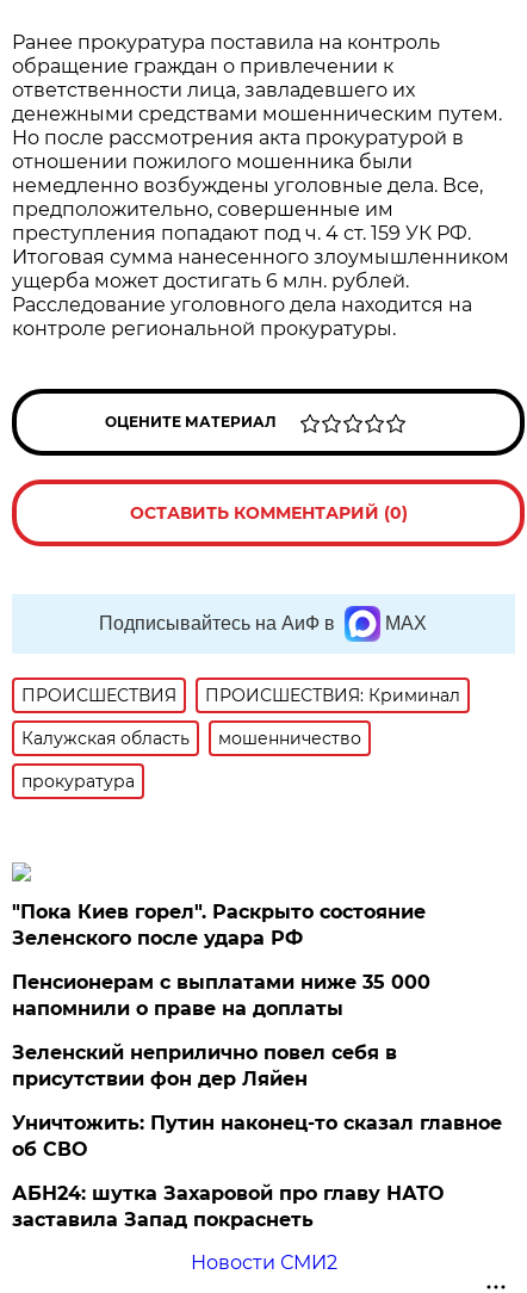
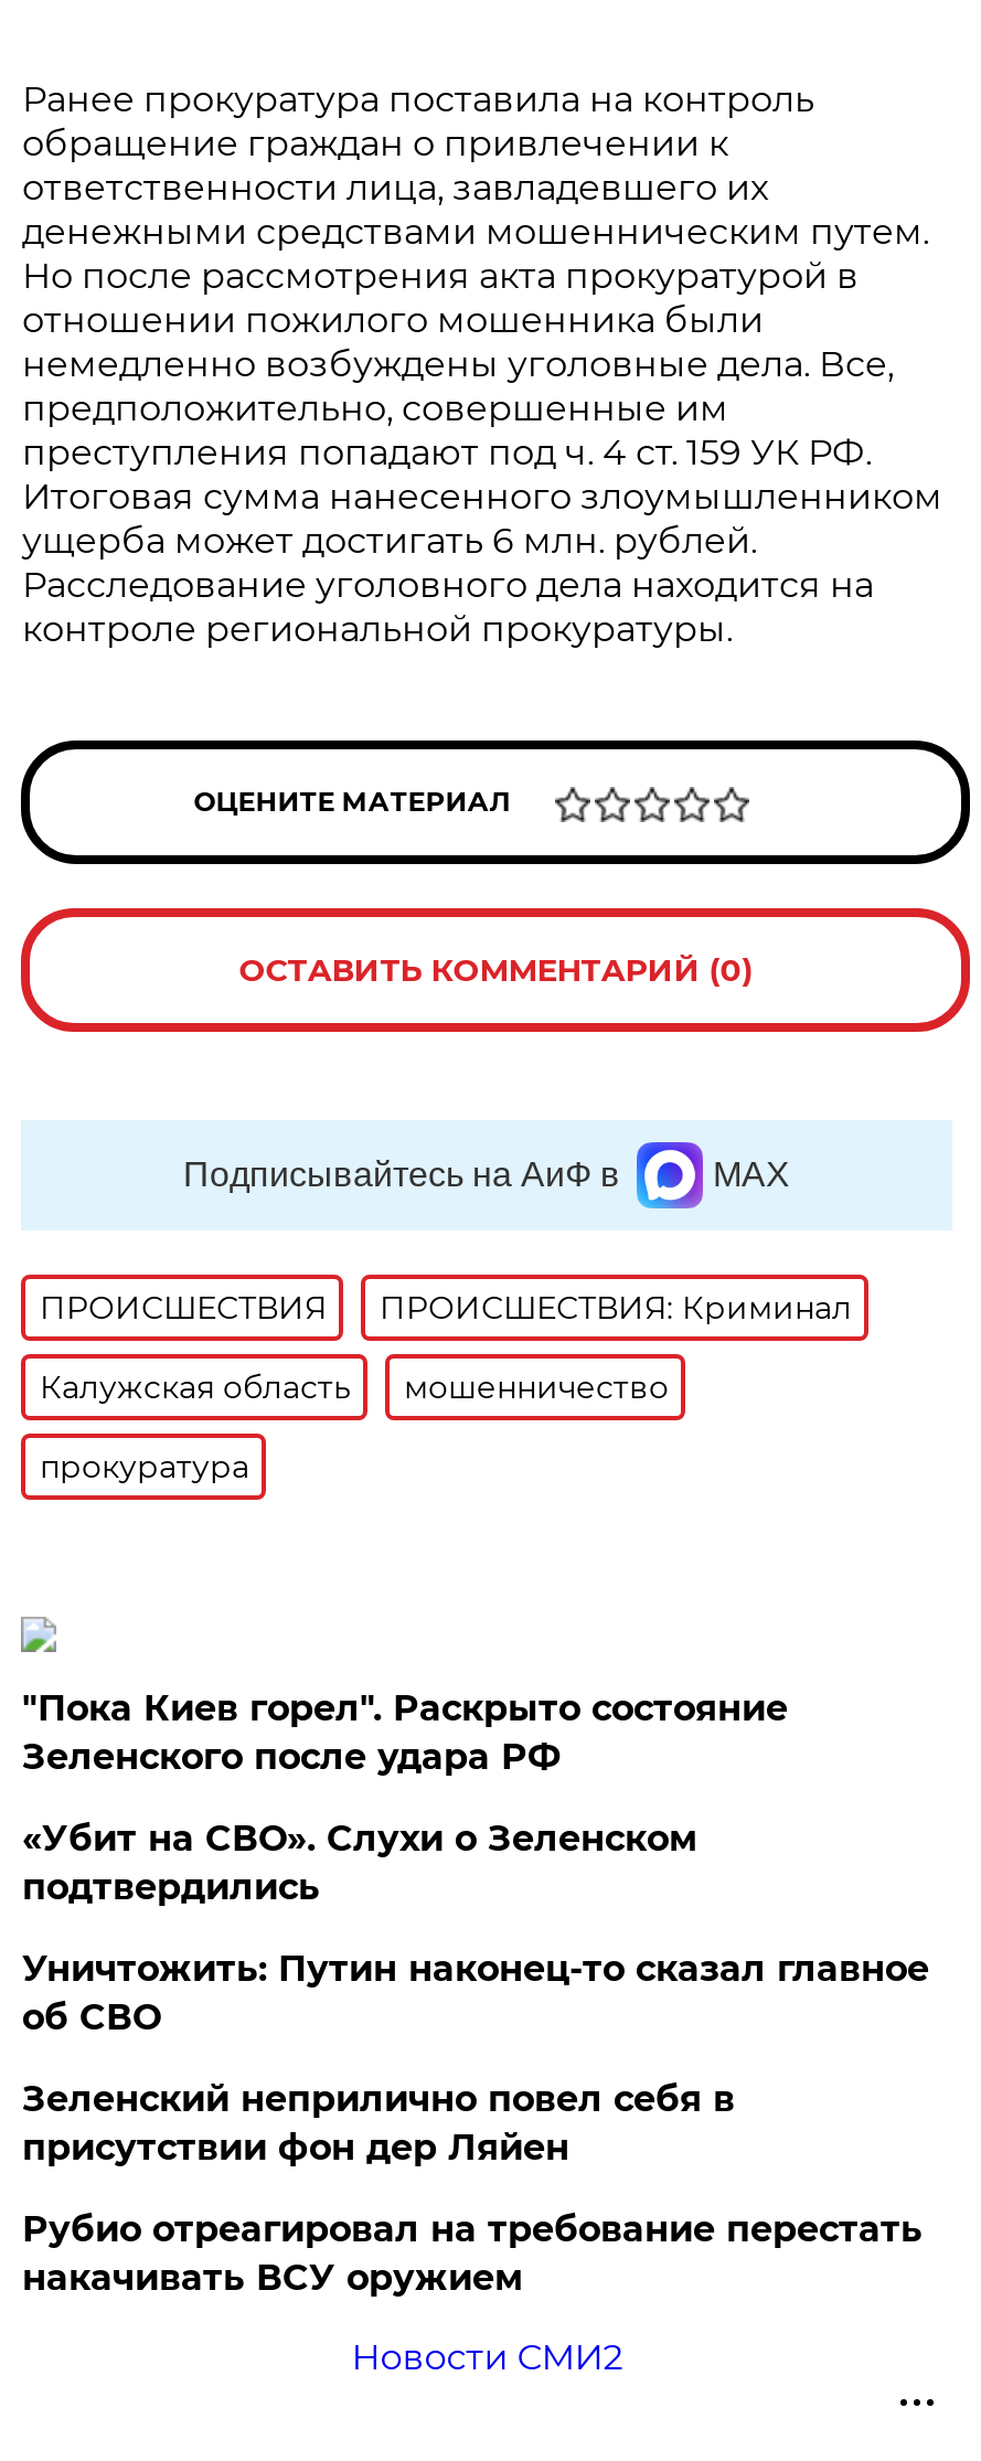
[12,971,431,1020] Пенсионерам с выплатами ниже 35 000 | напомнили о праве на доплаты -> [22,1818,697,1908] «Убит на СВО». Слухи о Зеленском | подтвердились
moved [12,1041,398,1090] -> [22,2078,735,2169]: Зеленский неприлично повел cебя в | присутствии фон дер Ляйен
moved [12,1112,502,1161] -> [22,1948,929,2038]: Уничтожить: Путин наконец-то сказал главное | об СВО
[12,1182,444,1231] АБН24: шутка Захаровой про главу НАТО | заставила Запад покраснеть -> [22,2208,922,2299] Рубио отреагировал на требование перестать | накачивать ВСУ оружием

